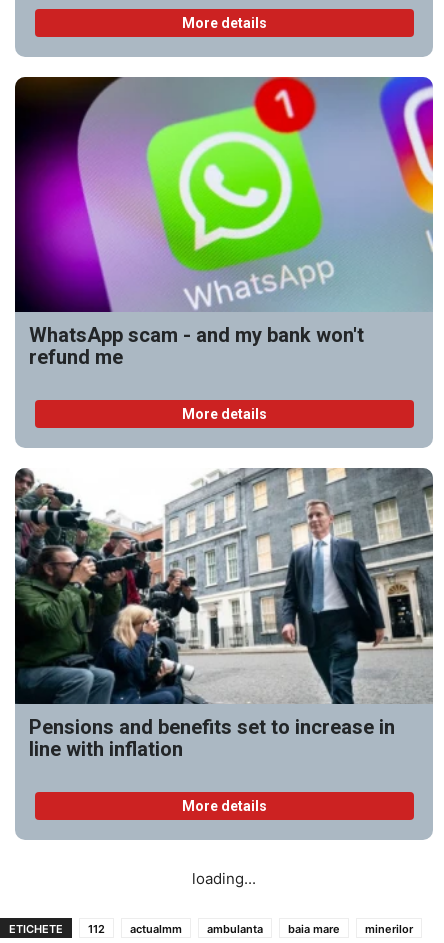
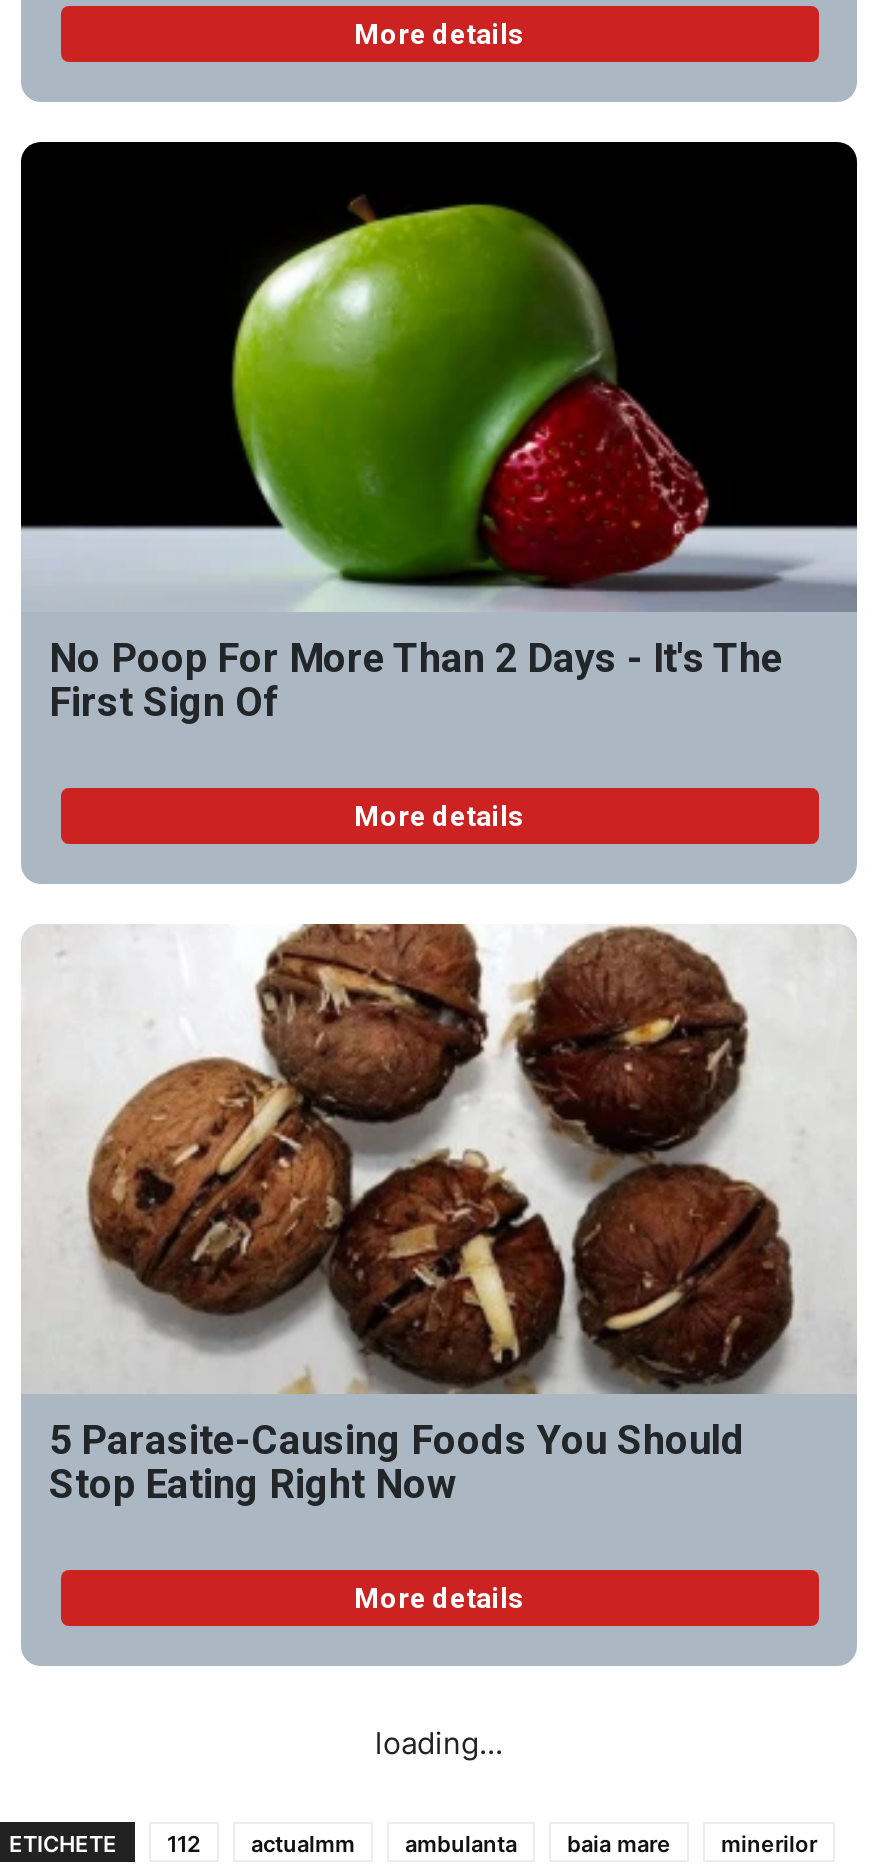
[14,76,434,369] [image] | WhatsApp scam - and my bank won't | refund me -> [21,140,859,727] [image] | No Poop For More Than 2 Days - It's The | First Sign Of
[14,467,434,760] [image] | Pensions and benefits set to increase in | line with inflation -> [21,922,857,1509] [image] | 5 Parasite-Causing Foods You Should | Stop Eating Right Now

